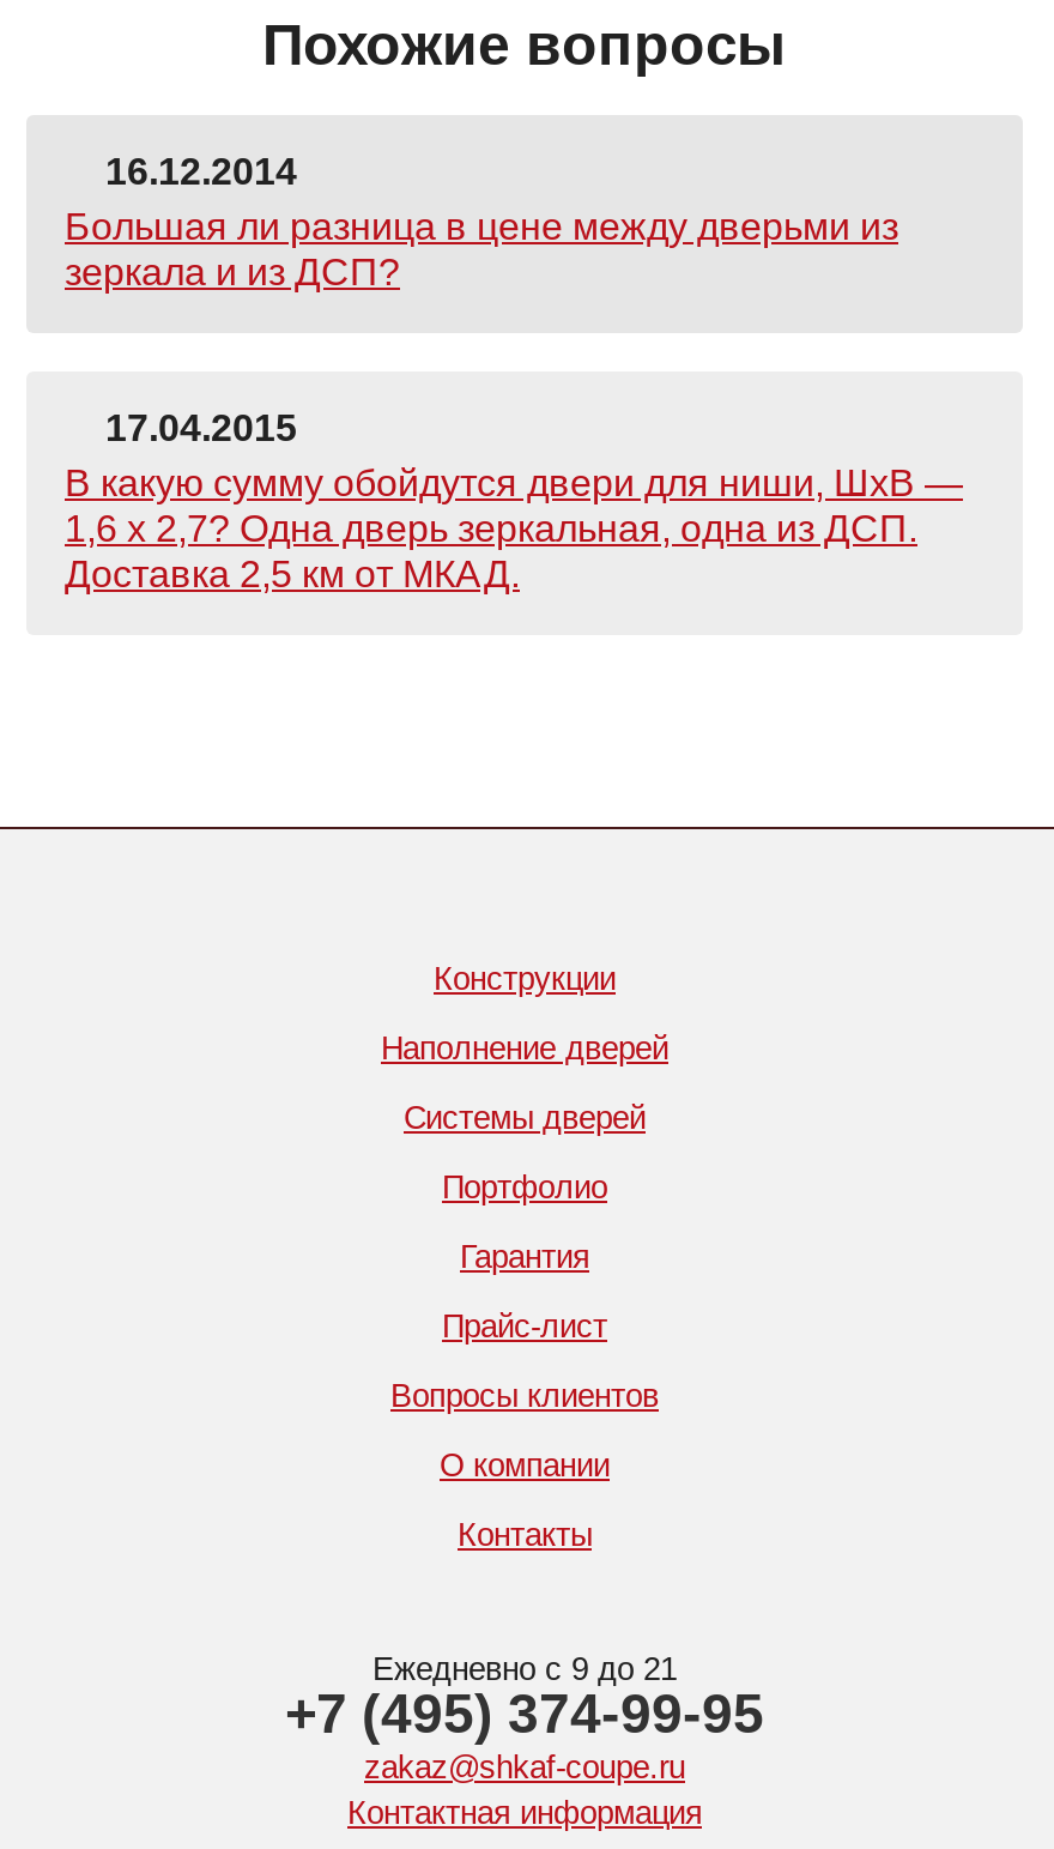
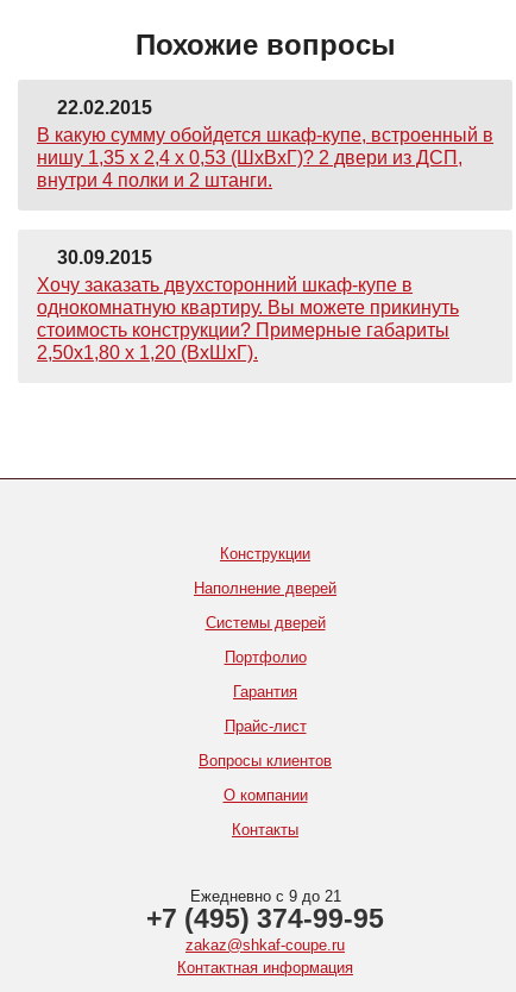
[65,150,898,292] 16.12.2014 | Большая ли разница в цене между дверьми из | зеркала и из ДСП? -> [37,97,493,190] 22.02.2015 | В какую сумму обойдется шкаф-купе, встроенный в | нишу 1,35 х 2,4 х 0,53 (ШхВхГ)? 2 двери из ДСП, | внутри 4 полки и 2 штанги.
[65,407,963,595] 17.04.2015 | В какую сумму обойдутся двери для ниши, ШхВ — | 1,6 х 2,7? Одна дверь зеркальная, одна из ДСП. | Доставка 2,5 км от МКАД. -> [37,247,459,363] 30.09.2015 | Хочу заказать двухсторонний шкаф-купе в | однокомнатную квартиру. Вы можете прикинуть | стоимость конструкции? Примерные габариты | 2,50х1,80 х 1,20 (ВхШхГ).

